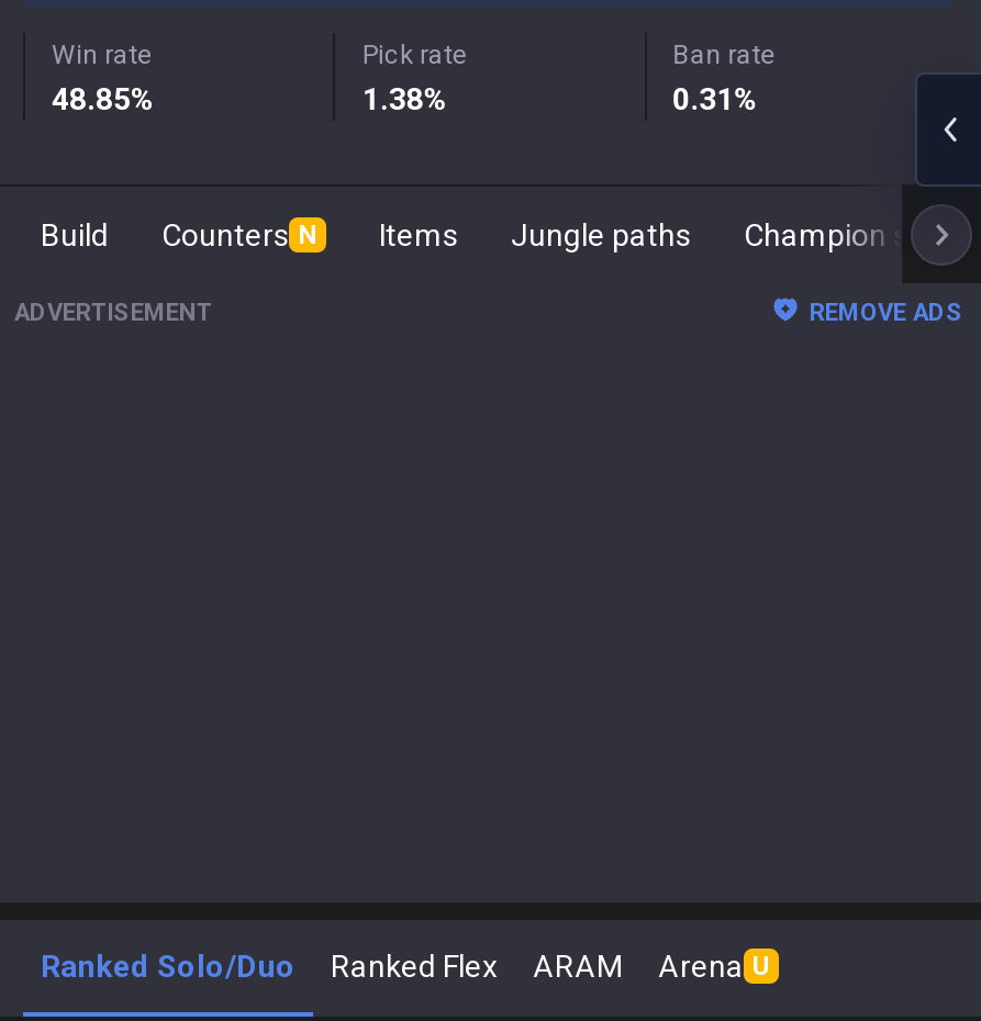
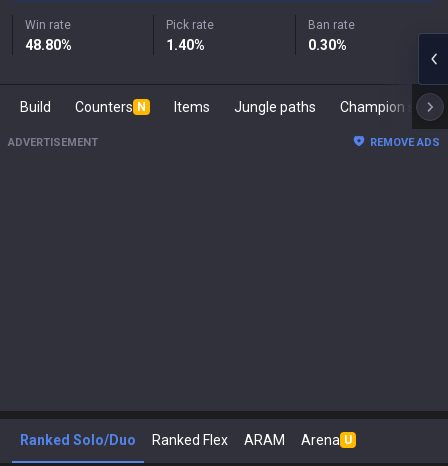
[52,81,155,116] 48.85% -> [25,37,72,53] 48.80%
[362,81,448,116] 1.38% -> [166,37,205,53] 1.40%
[673,81,758,116] 0.31% -> [308,37,347,53] 0.30%

